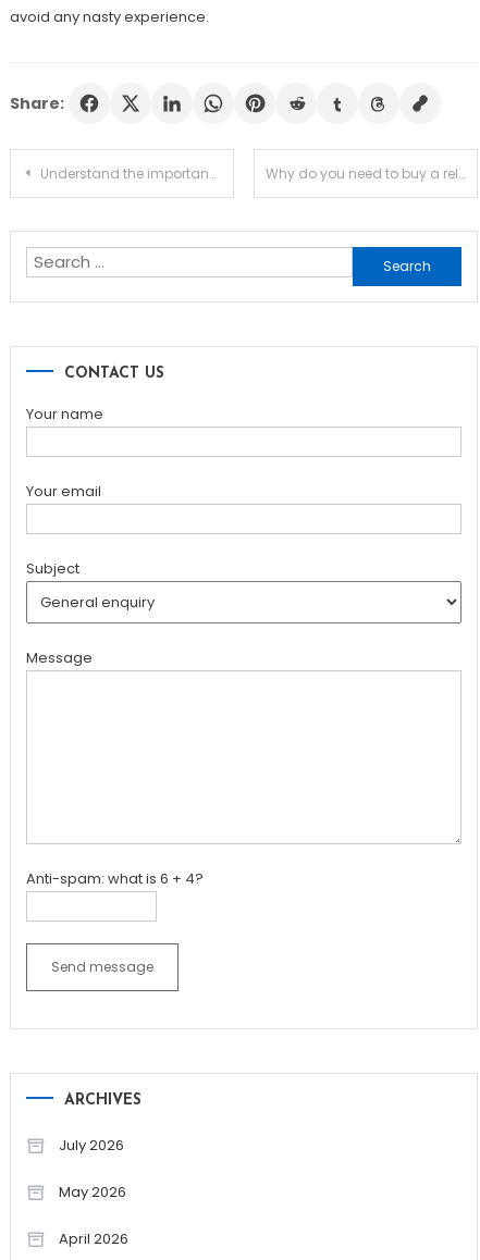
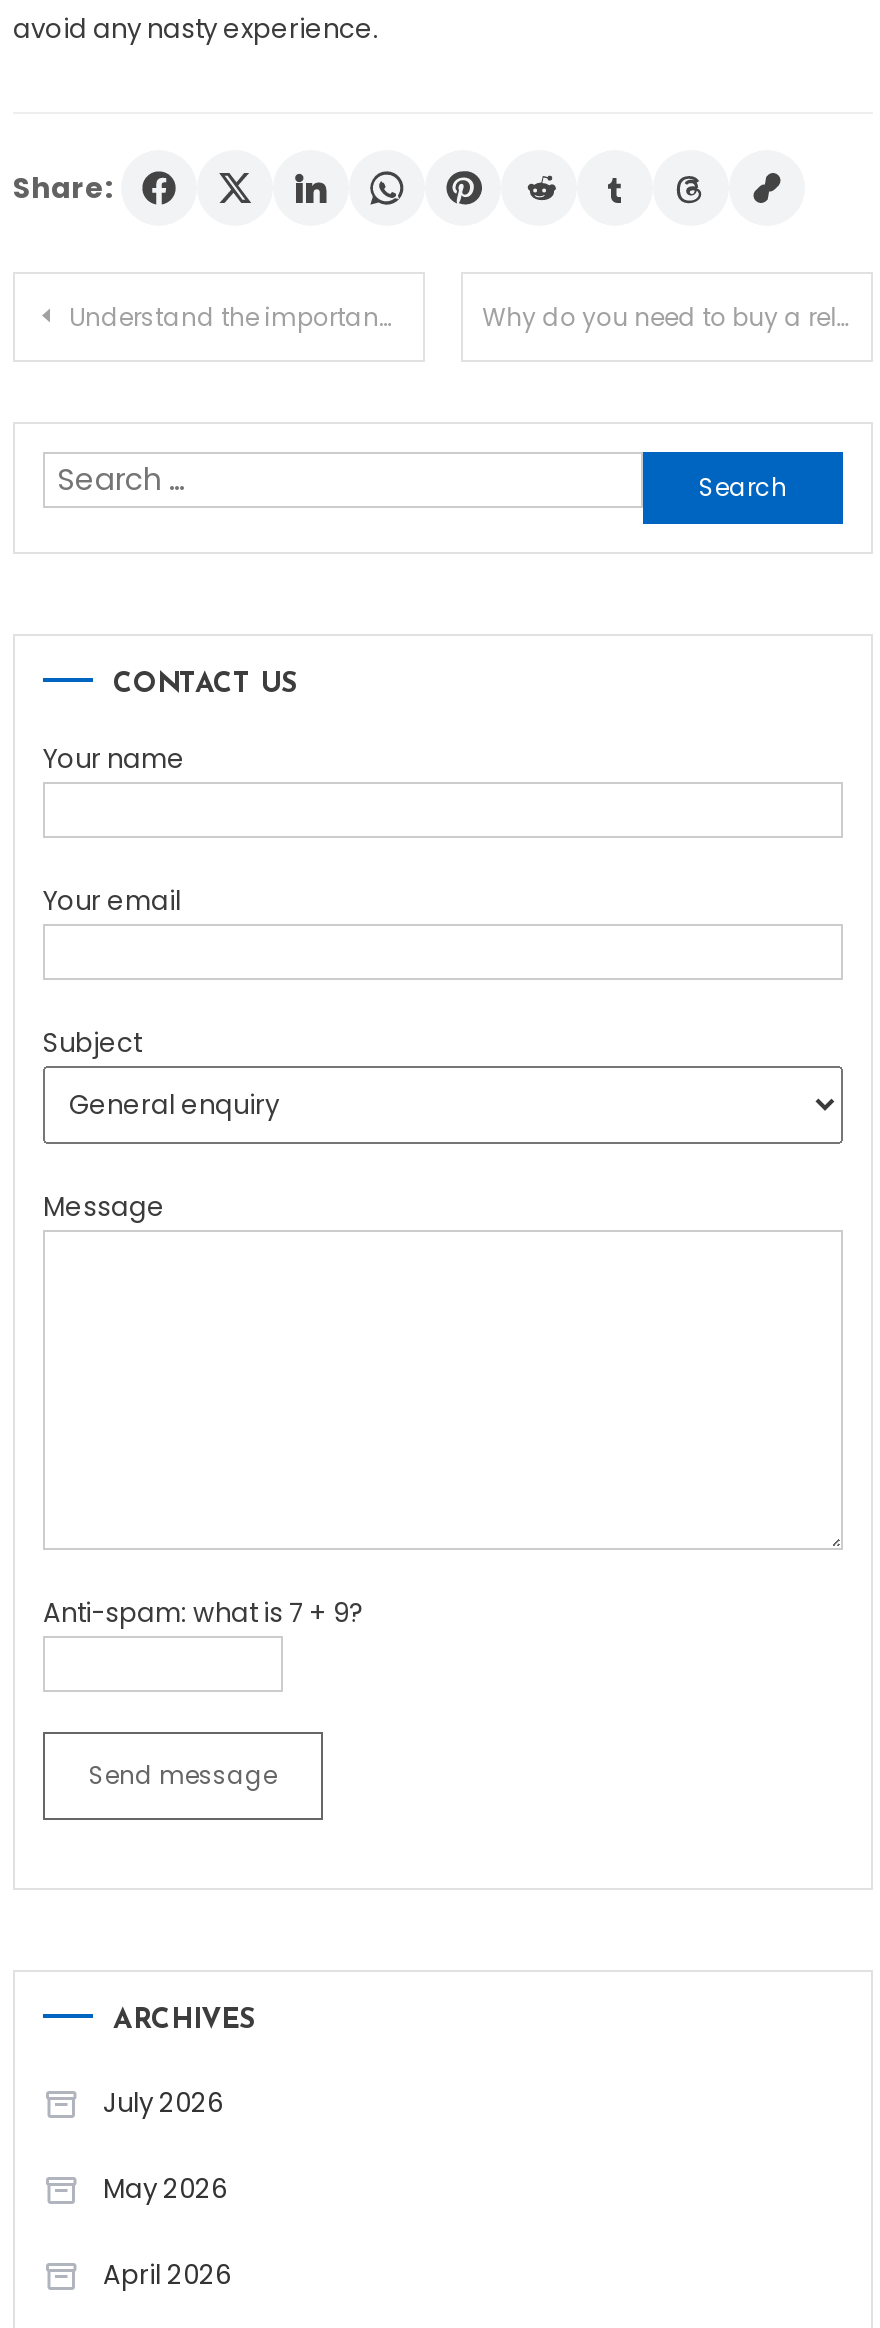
[26,868,204,889] Anti-spam: what is 6 + 4? -> [43,1593,365,1631] Anti-spam: what is 7 + 9?

